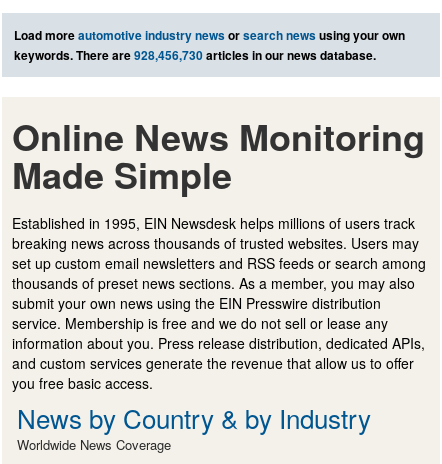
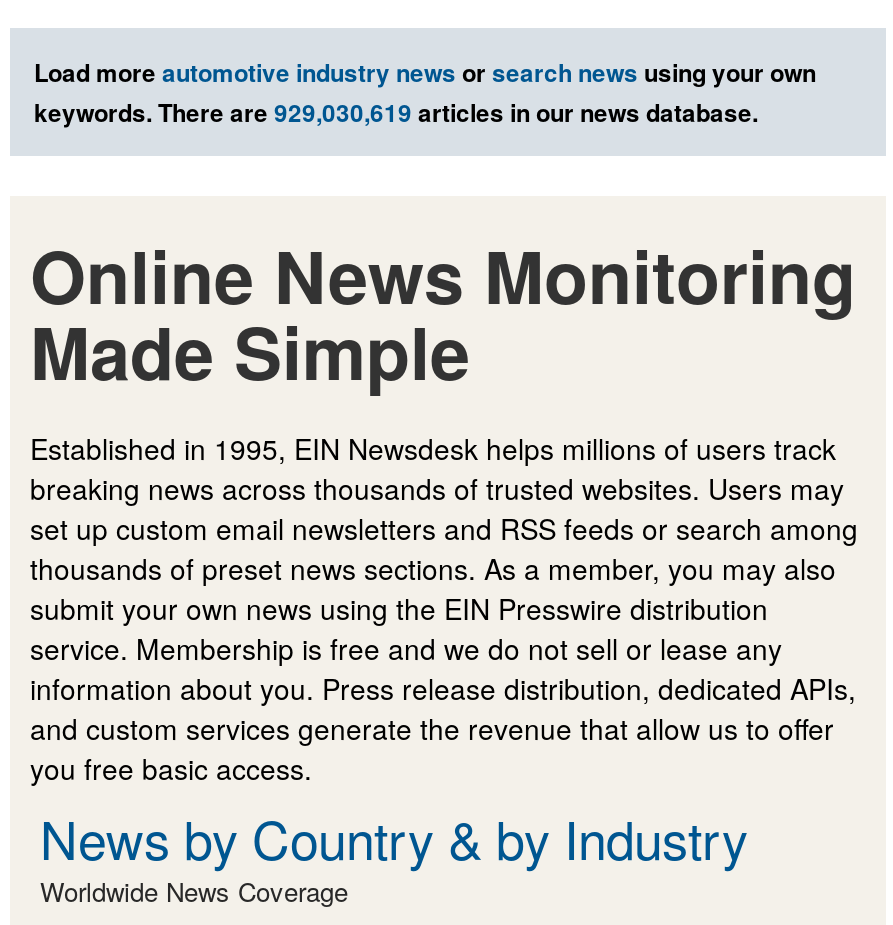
[14,46,376,64] keywords. There are 928,456,730 articles in our news database. -> [34,95,758,131] keywords. There are 929,030,619 articles in our news database.

